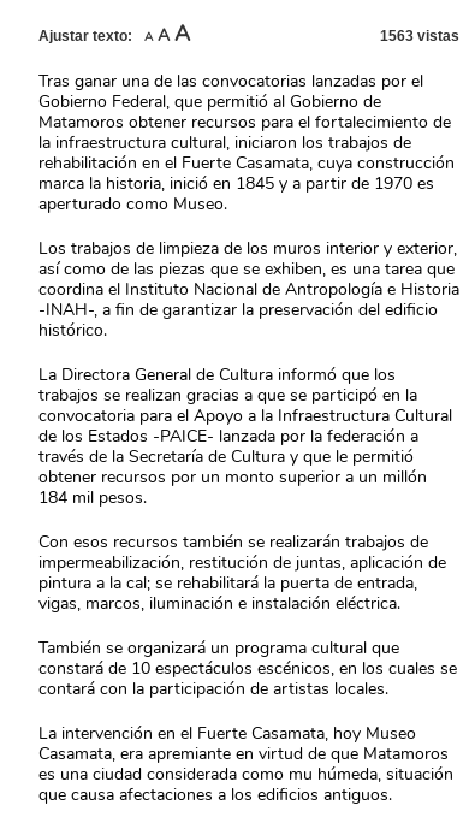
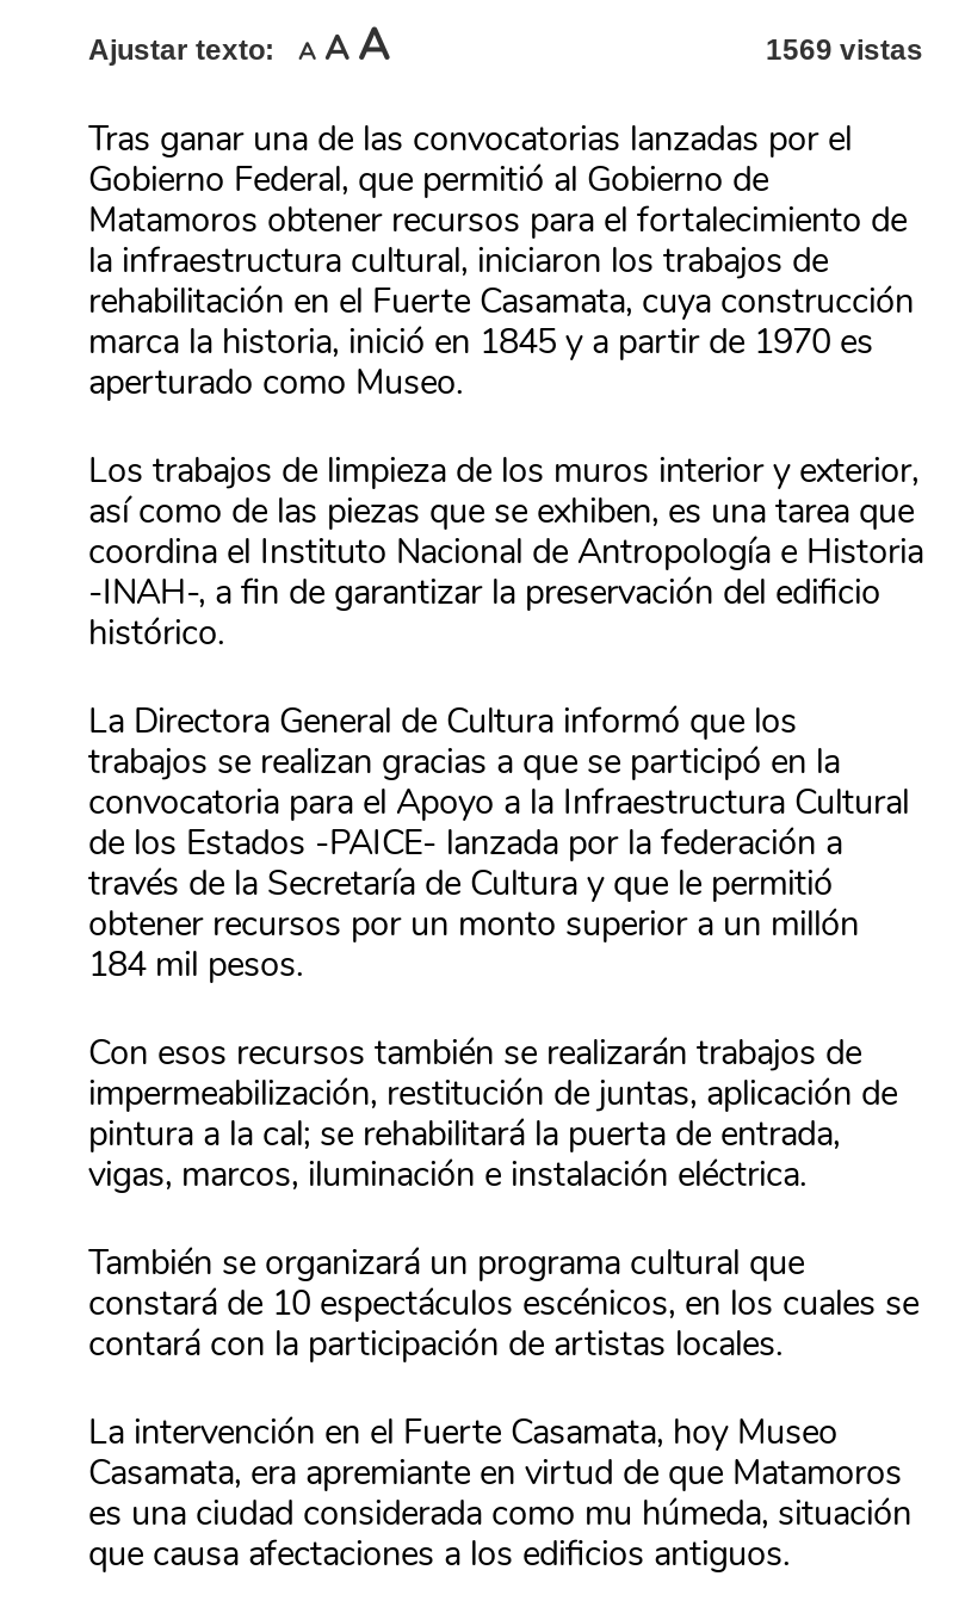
[380,27,459,44] 1563 vistas -> [766,33,923,66] 1569 vistas

